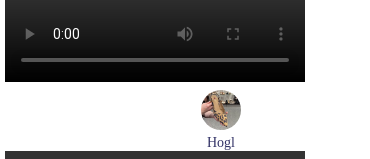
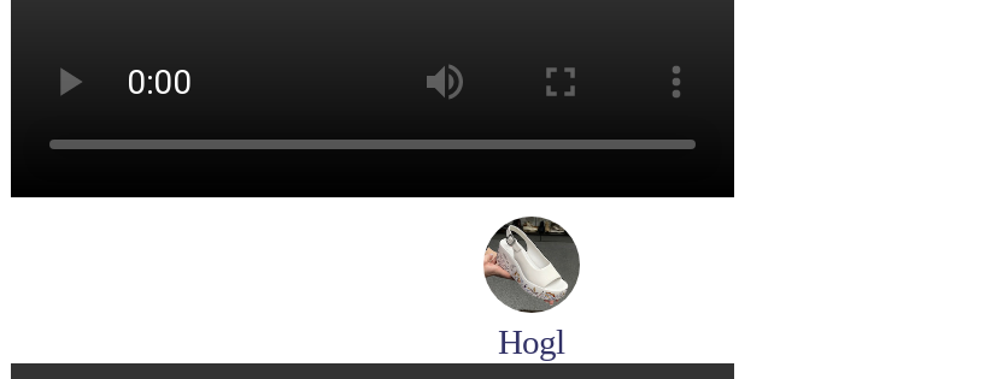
[205,91,239,129] [image] -> [495,217,577,313] [image]

